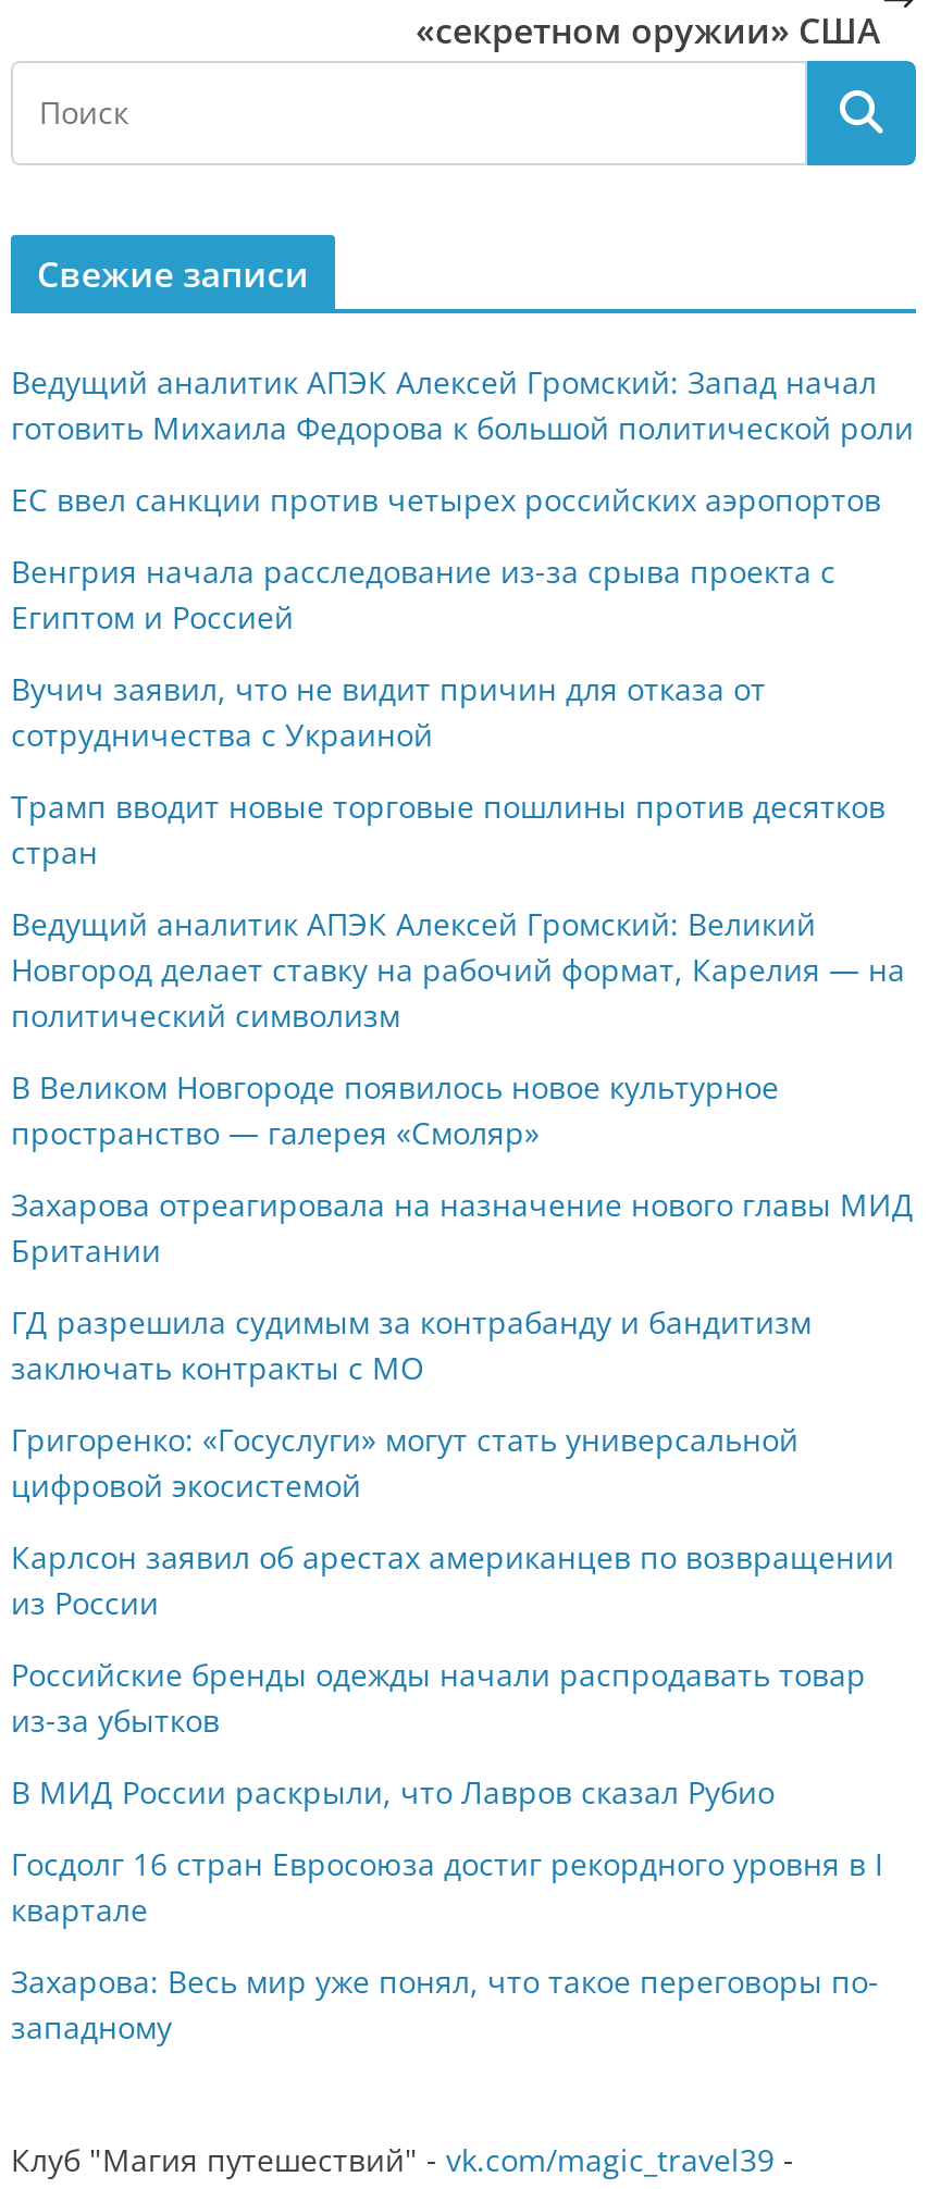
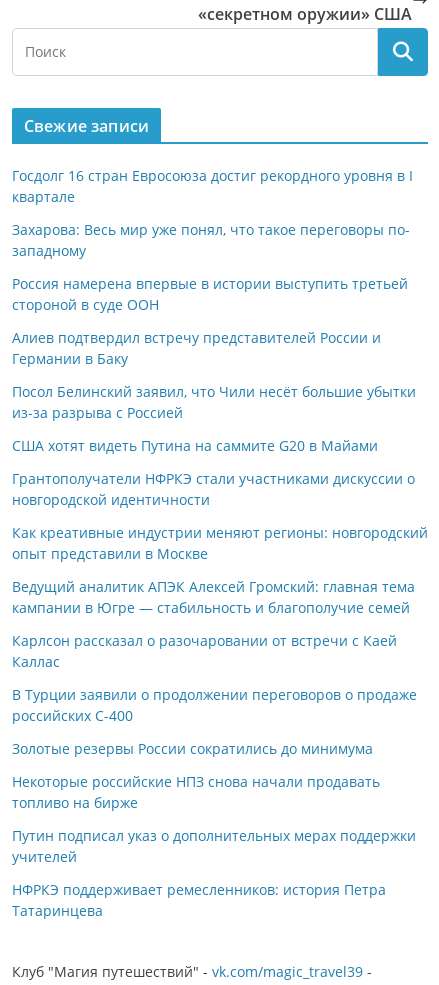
[11,361,914,1812] Ведущий аналитик АПЭК Алексей Громский: Запад начал | готовить Михаила Федорова к большой политической роли | ЕС ввел санкции против четырех российских аэропортов | Венгрия начала расследование из-за срыва проекта с | Египтом и Россией | Вучич заявил, что не видит причин для отказа от | сотрудничества с Украиной | Трамп вводит новые торговые пошлины против десятков | стран | Ведущий аналитик АПЭК Алексей Громский: Великий | Новгород делает ставку на рабочий формат, Карелия — на | политический символизм | В Великом Новгороде появилось новое культурное | пространство — галерея «Смоляр» | Захарова отреагировала на назначение нового главы МИД | Британии | ГД разрешила судимым за контрабанду и бандитизм | заключать контракты с МО | Григоренко: «Госуслуги» могут стать универсальной | цифровой экосистемой | Карлсон заявил об арестах американцев по возвращении | из России | Российские бренды одежды начали распродавать товар | из-за убытков | В МИД России раскрыли, что Лавров сказал Рубио -> none
moved [11,1843,883,2047] -> [12,166,413,260]: Госдолг 16 стран Евросоюза достиг рекордного уровня в I | квартале | Захарова: Весь мир уже понял, что такое переговоры по- | западному
none -> [12,274,428,920] Россия намерена впервые в истории выступить третьей | стороной в суде ООН | Алиев подтвердил встречу представителей России и | Германии в Баку | Посол Белинский заявил, что Чили несёт большие убытки | из-за разрыва с Россией | США хотят видеть Путина на саммите G20 в Майами | Грантополучатели НФРКЭ стали участниками дискуссии о | новгородской идентичности | Как креативные индустрии меняют регионы: новгородский | опыт представили в Москве | Ведущий аналитик АПЭК Алексей Громский: главная тема | кампании в Югре — стабильность и благополучие семей | Карлсон рассказал о разочаровании от встречи с Каей | Каллас | В Турции заявили о продолжении переговоров о продаже | российских С-400 | Золотые резервы России сократились до минимума | Некоторые российские НПЗ снова начали продавать | топливо на бирже | Путин подписал указ о дополнительных мерах поддержки | учителей | НФРКЭ поддерживает ремесленников: история Петра | Татаринцева

